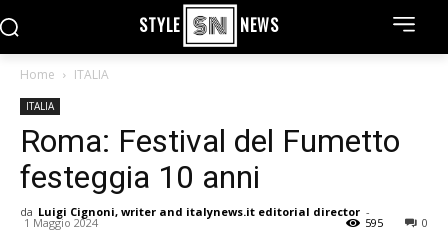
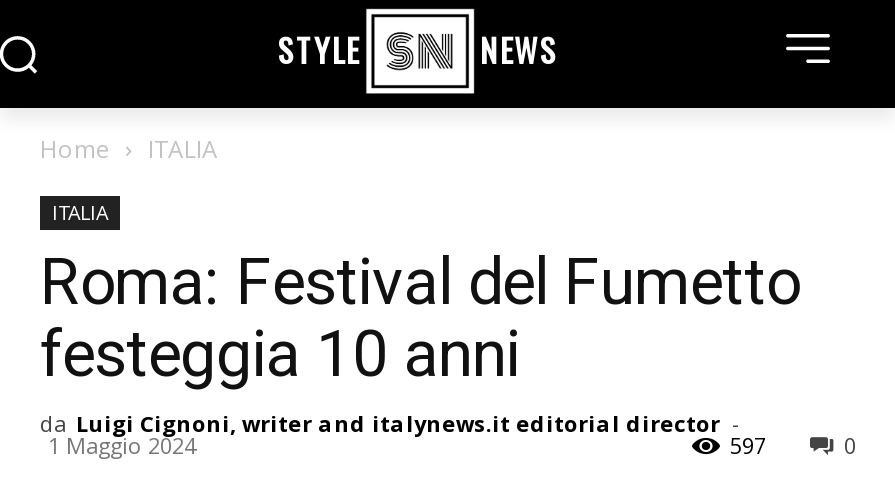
[365,215,383,230] 595 -> [730,430,766,460] 597

